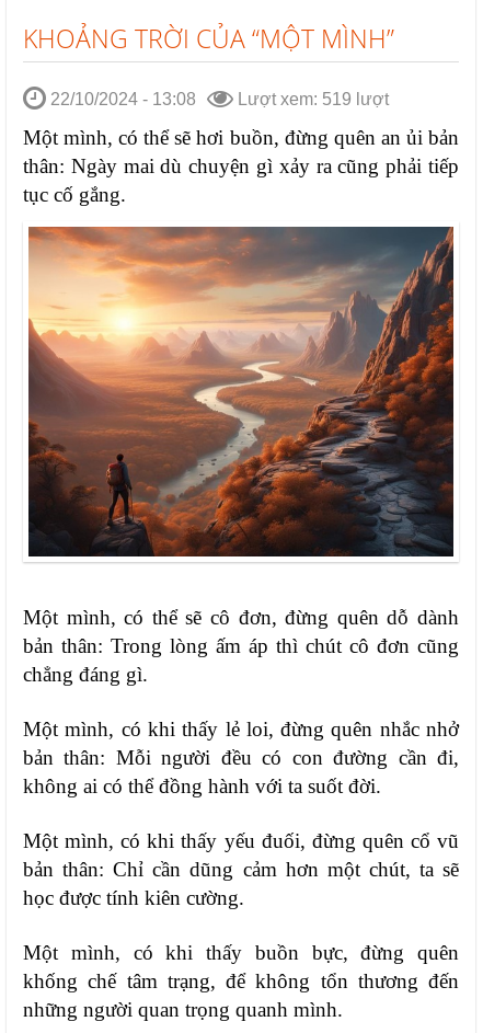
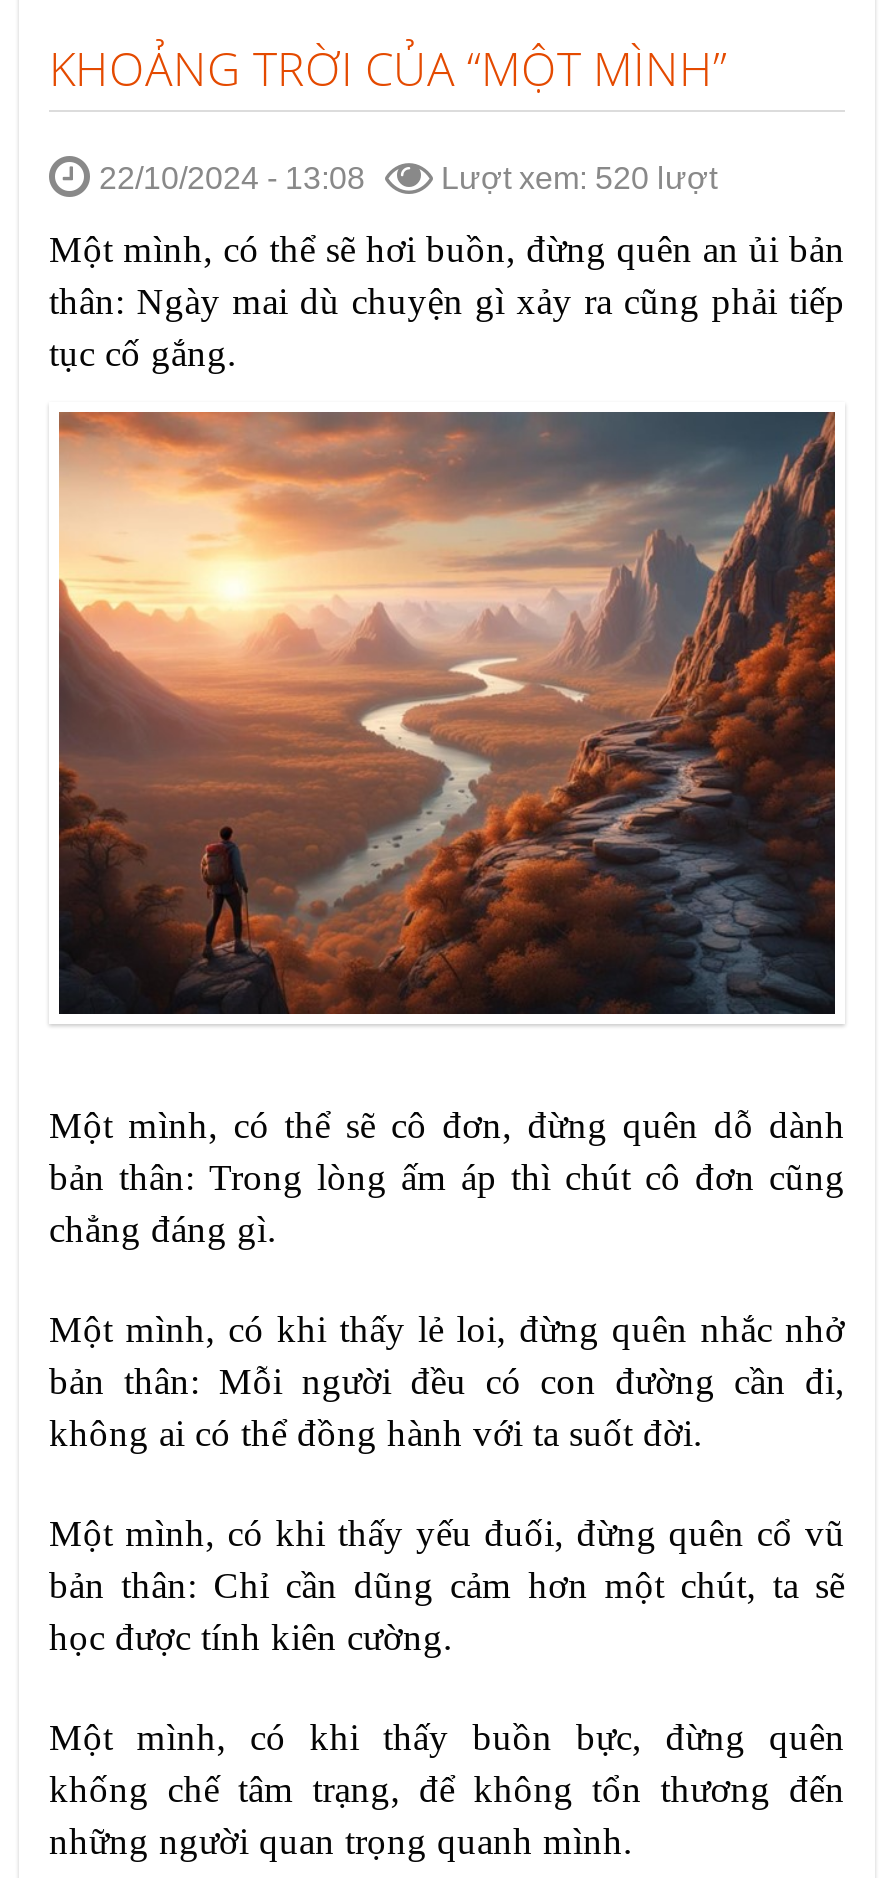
[46,89,389,108] 22/10/2024 - 13:08 Lượt xem: 519 lượt -> [91,161,717,195] 22/10/2024 - 13:08 Lượt xem: 520 lượt

